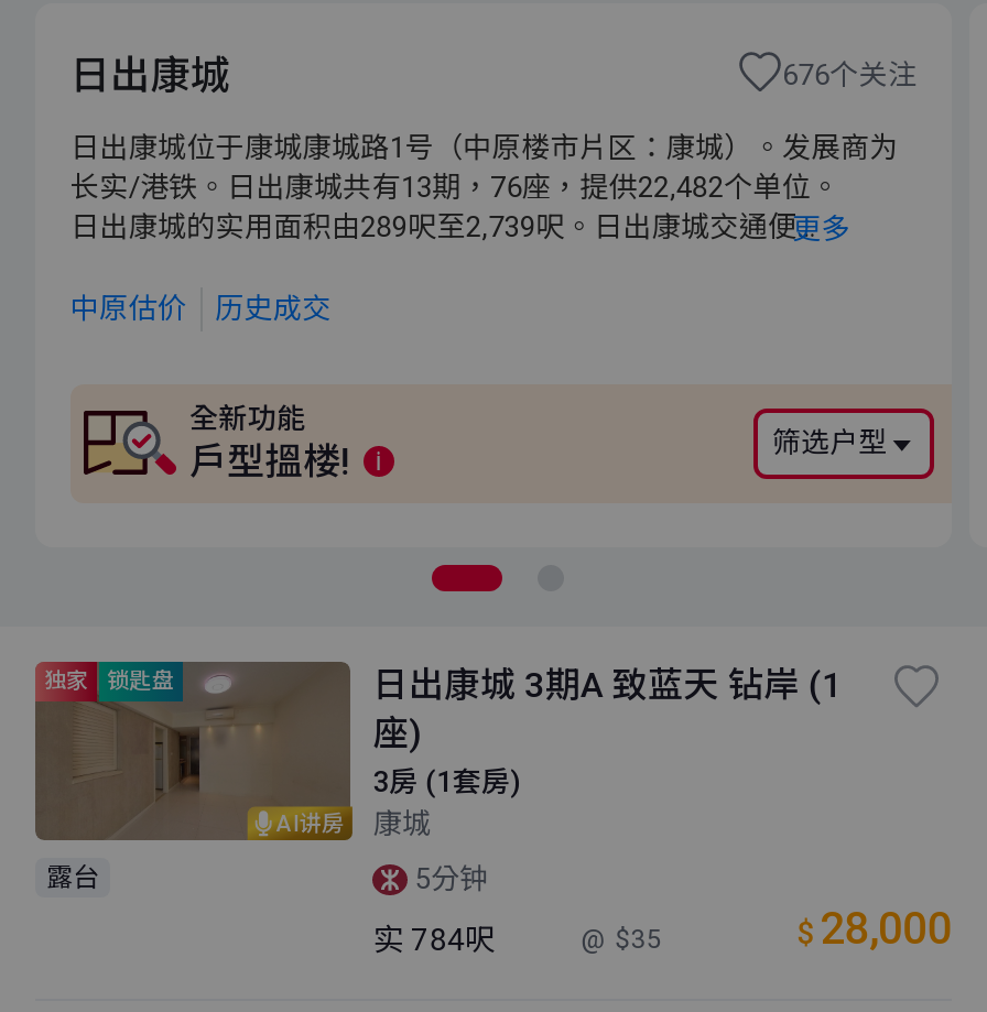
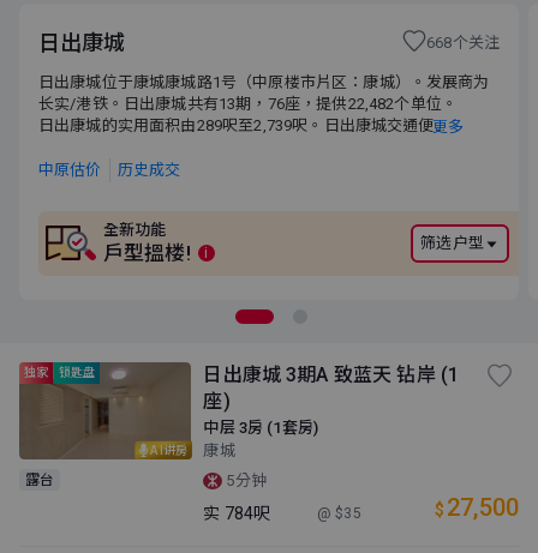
[782,57,916,90] 676个关注 -> [426,33,500,51] 668个关注
[373,765,519,798] 3房 (1套房) -> [203,419,318,437] 中层 3房 (1套房)
[797,902,952,955] $ 28,000 -> [435,493,519,522] $ 27,500

